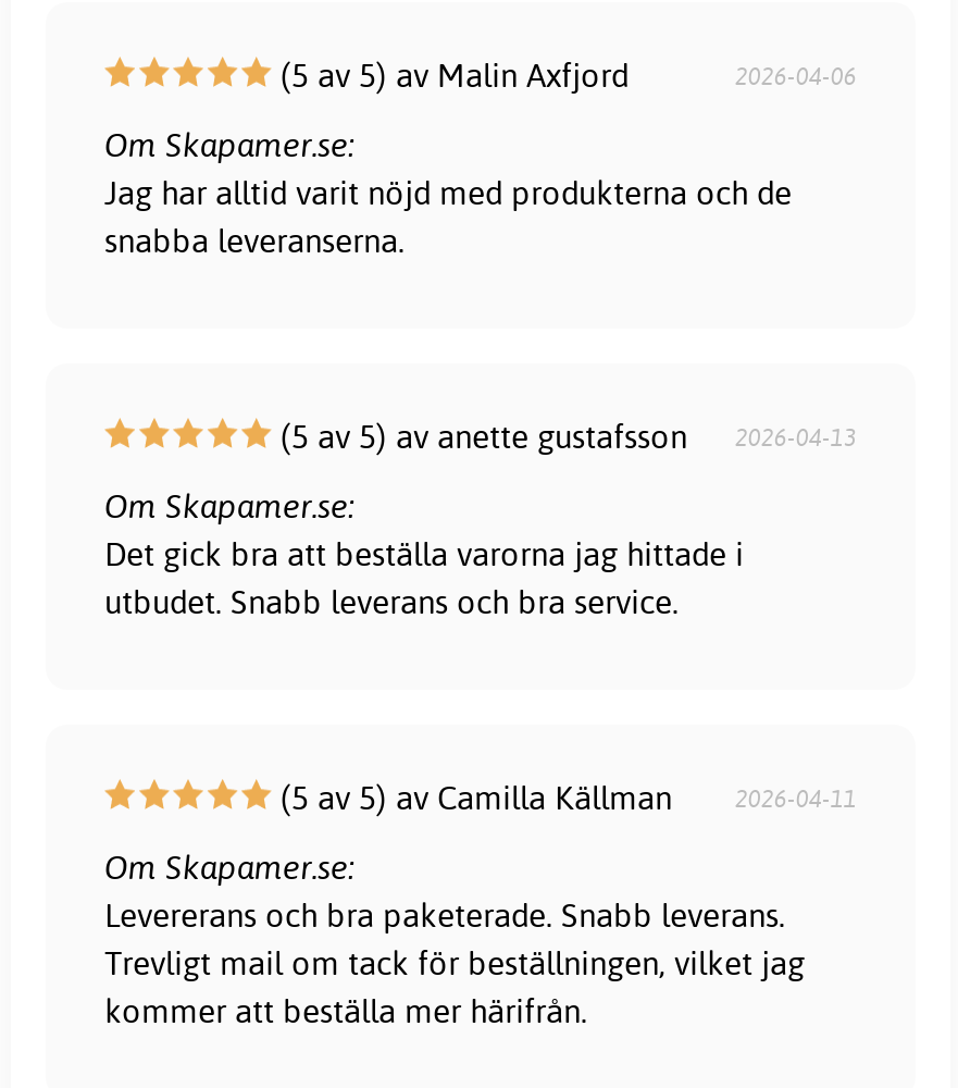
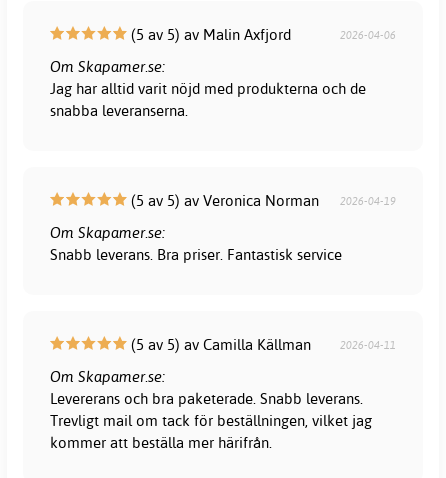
[272,416,687,457] (5 av 5) av anette gustafsson -> [127,191,319,210] (5 av 5) av Veronica Norman
[735,422,857,453] 2026-04-13 -> [340,194,396,208] 2026-04-19
[104,533,744,622] Det gick bra att beställa varorna jag hittade i | utbudet. Snabb leverans och bra service. -> [50,245,342,264] Snabb leverans. Bra priser. Fantastisk service

